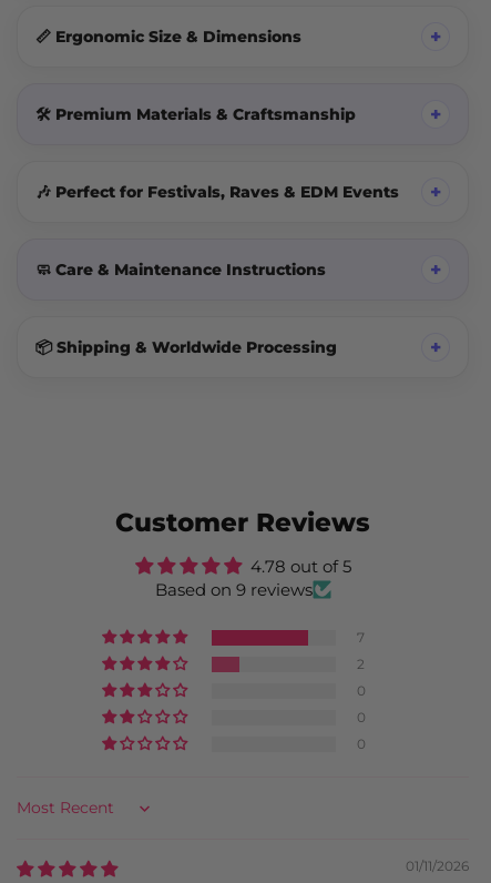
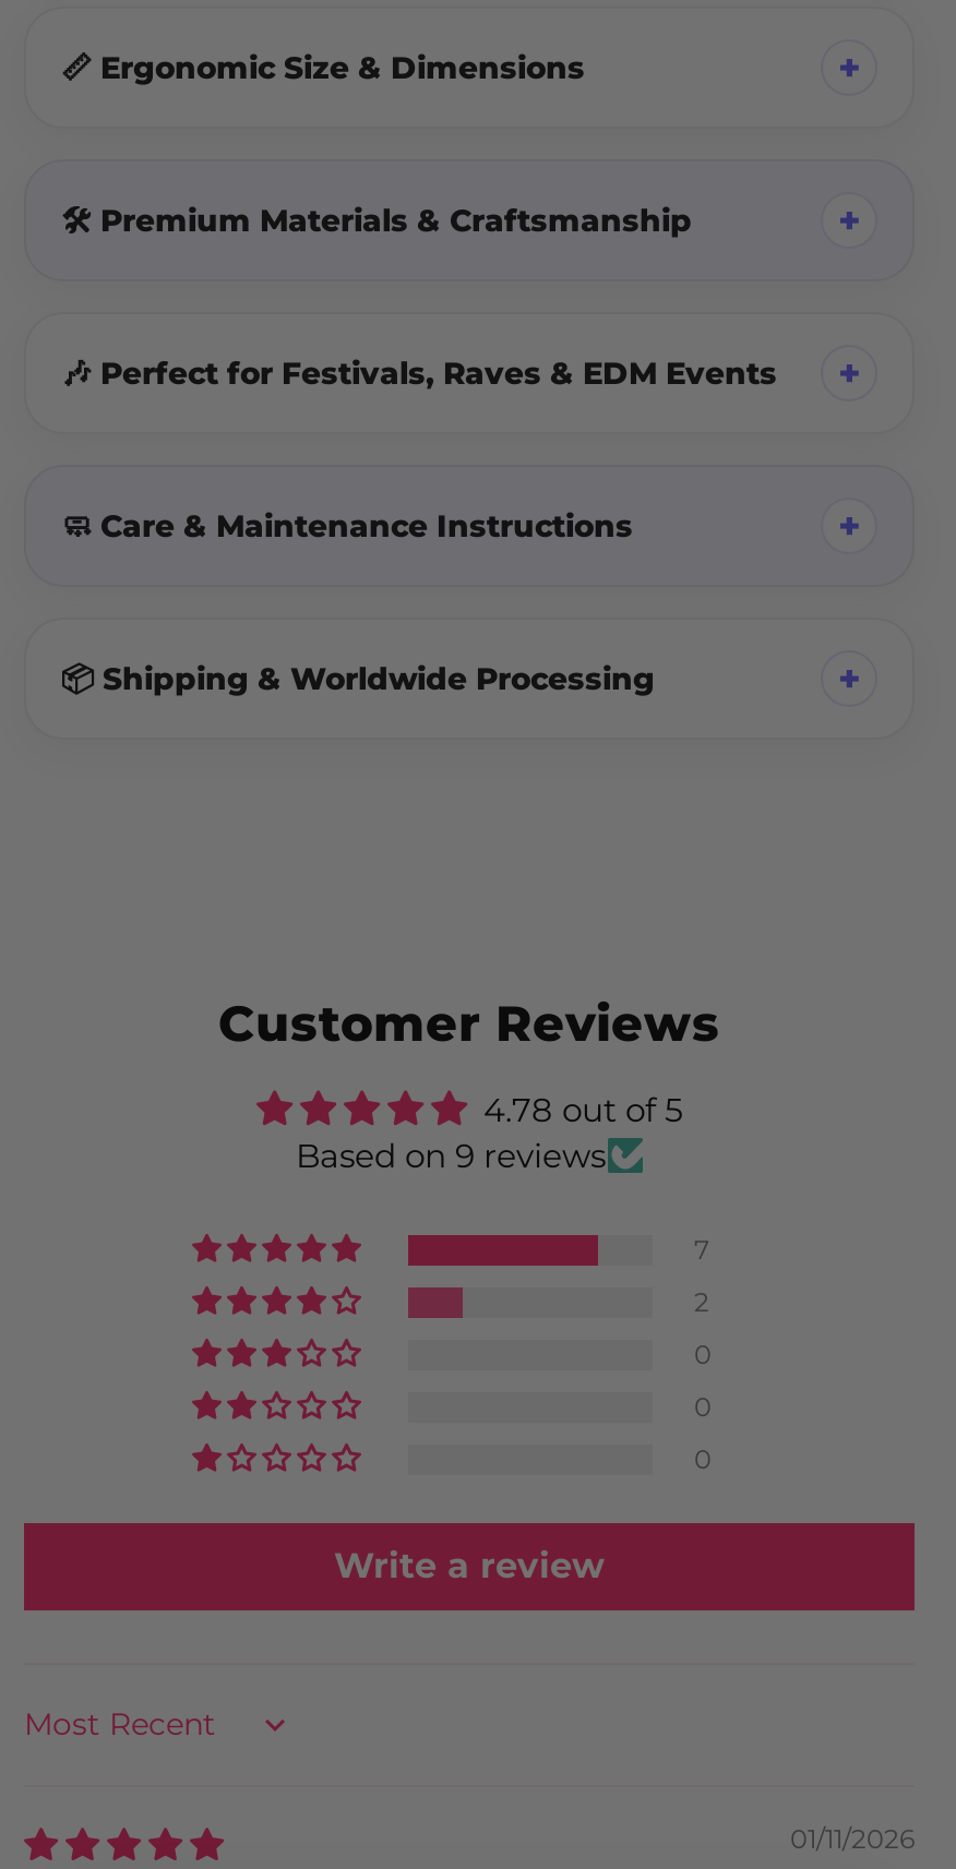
none -> [334,1545,605,1586] Write a review

